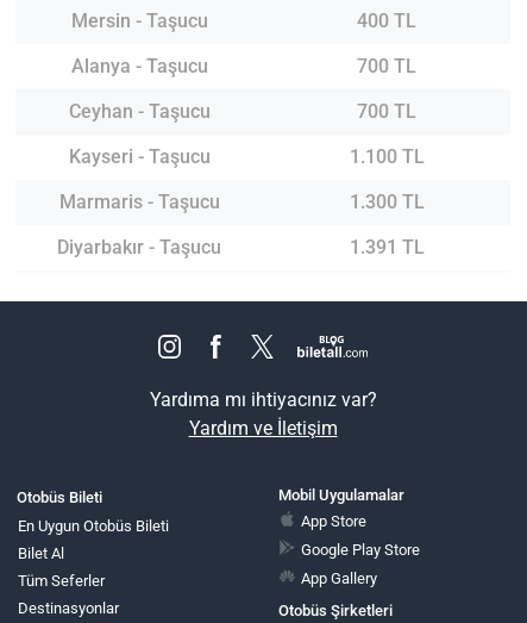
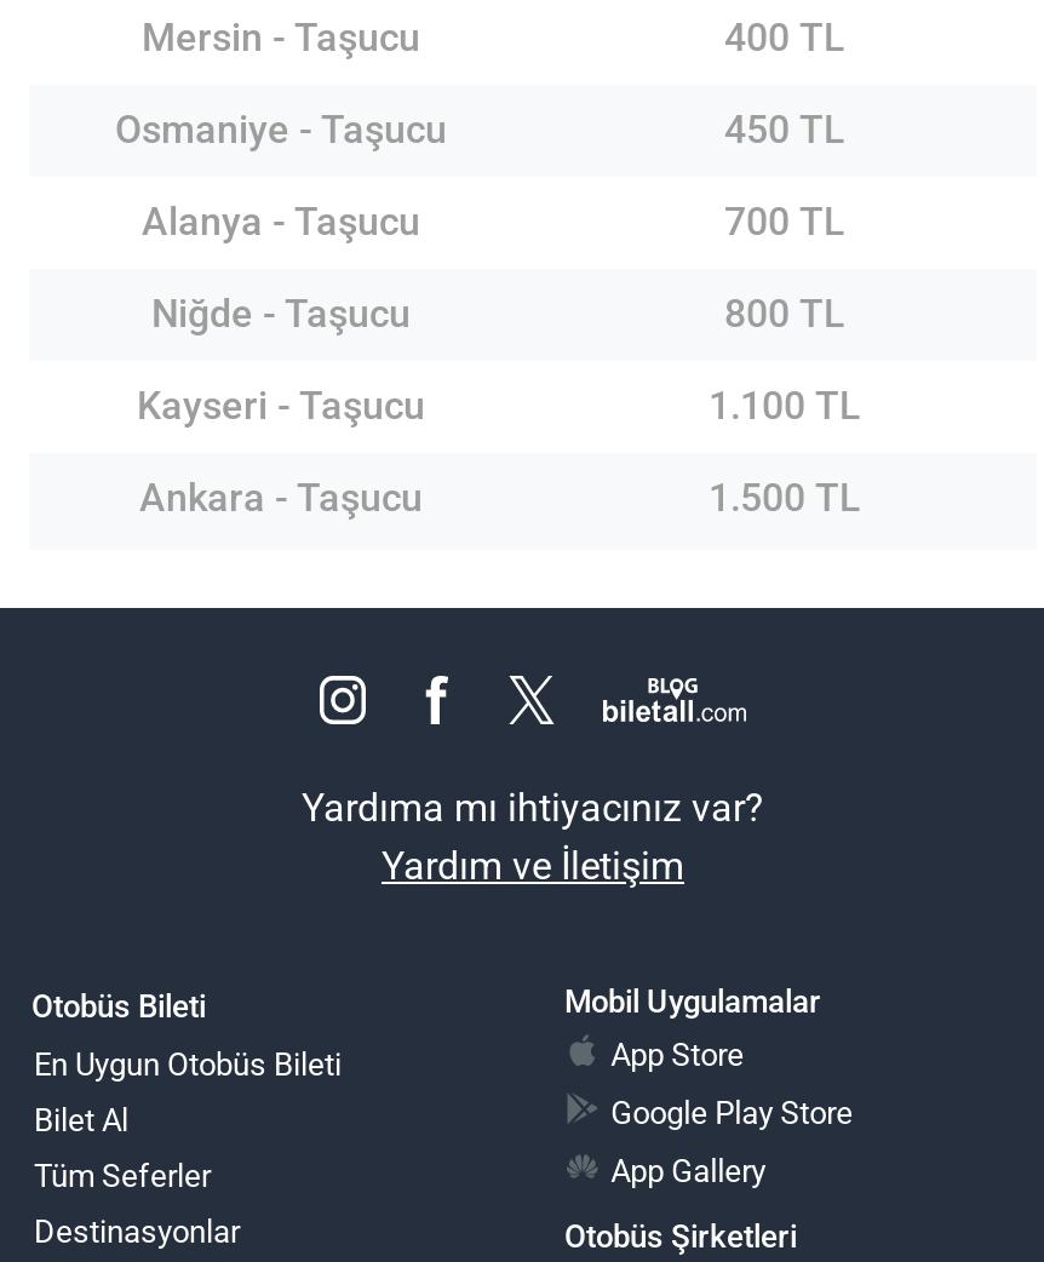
none -> [115,106,845,152] Osmaniye - Taşucu | 450 TL
moved [71,54,416,77] -> [142,198,845,244]: Alanya - Taşucu | 700 TL
[68,100,210,122] Ceyhan - Taşucu -> [151,290,411,336] Niğde - Taşucu
[357,100,416,122] 700 TL -> [724,290,845,336] 800 TL
moved [68,145,424,167] -> [137,382,861,428]: Kayseri - Taşucu | 1.100 TL
[57,190,424,258] Marmaris - Taşucu | 1.300 TL | Diyarbakır - Taşucu | 1.391 TL -> [139,474,861,520] Ankara - Taşucu | 1.500 TL

